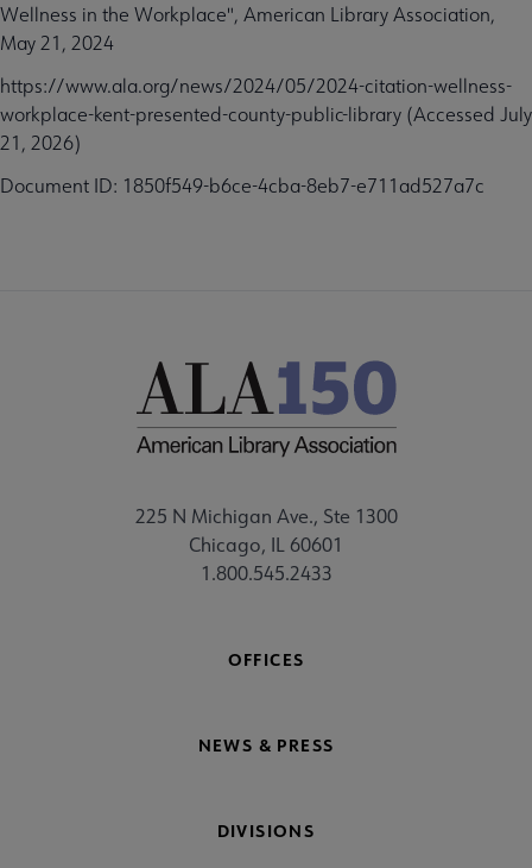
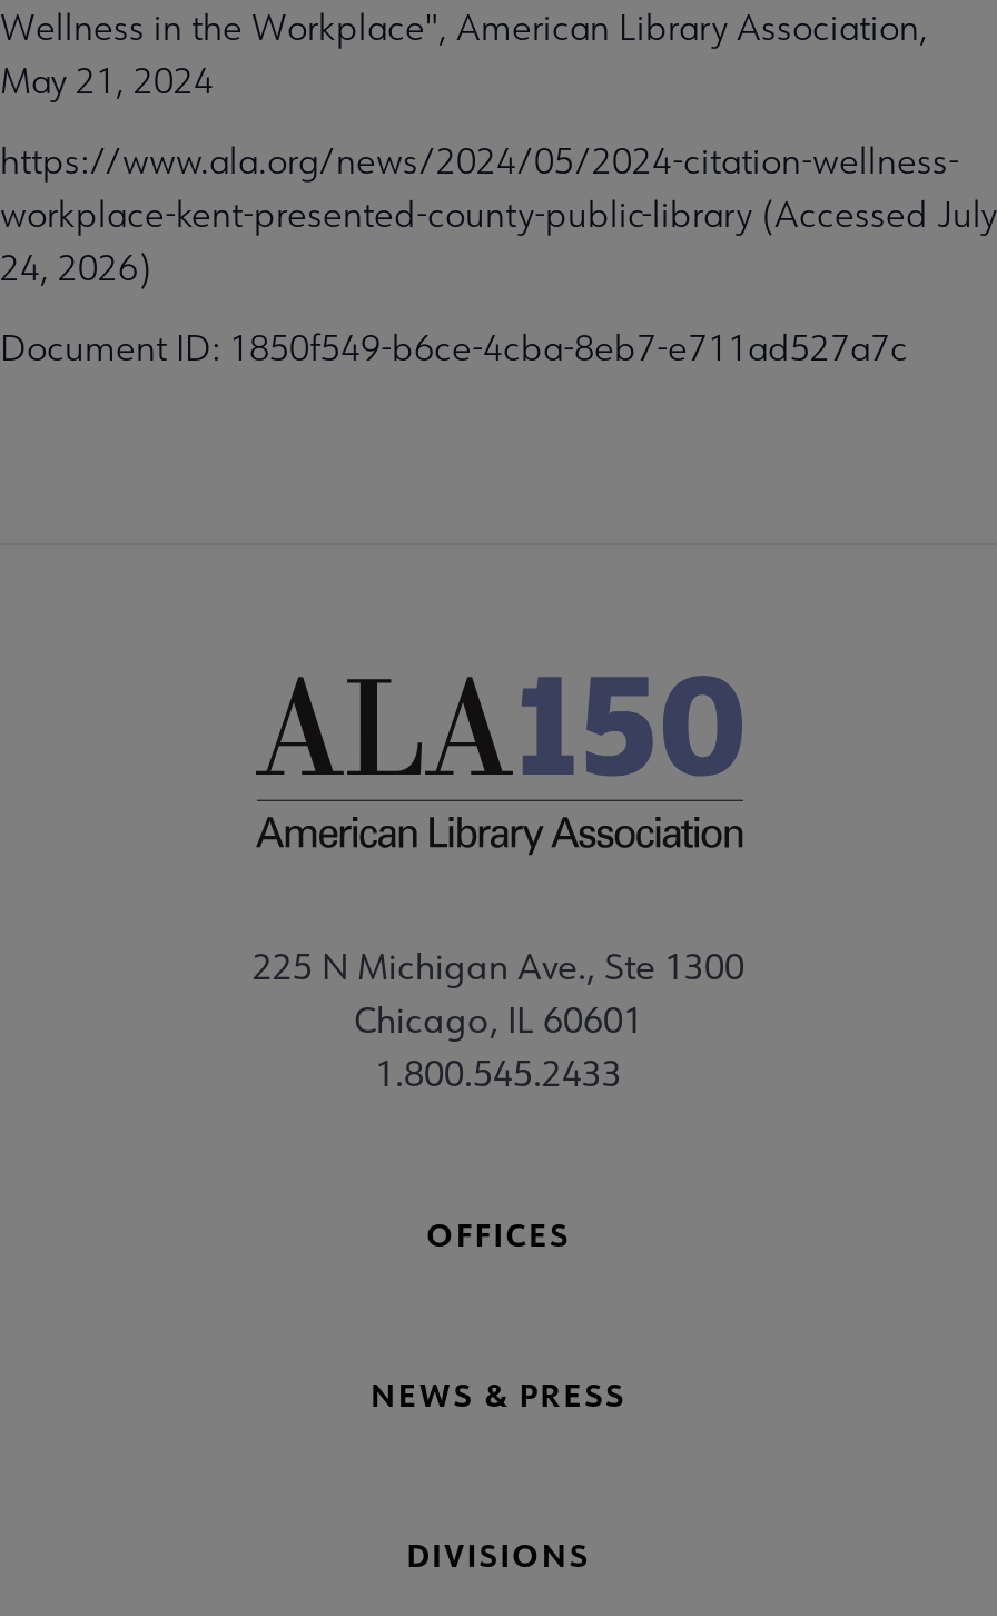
[0,131,81,155] 21, 2026) -> [0,245,151,290] 24, 2026)

